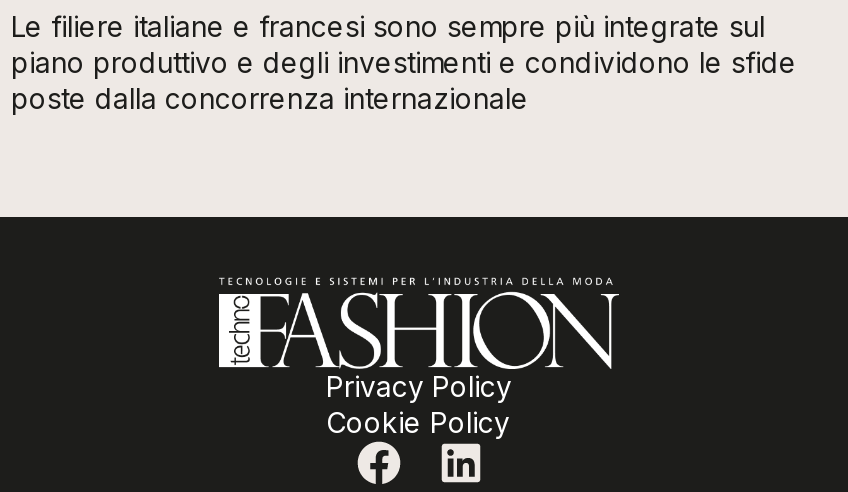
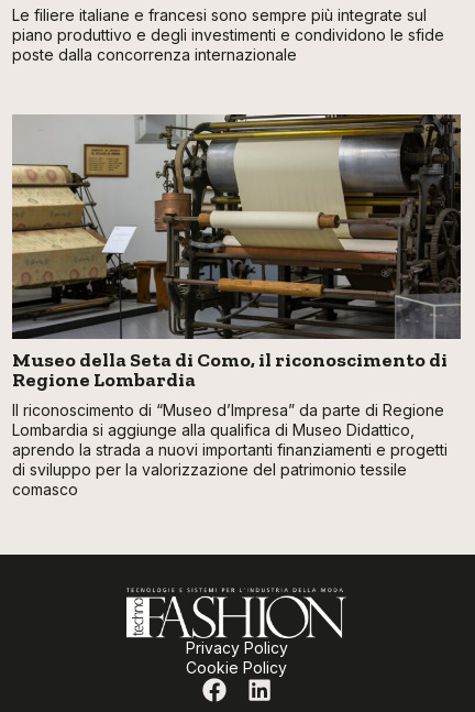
none -> [11,113,462,499] [image] | Museo della Seta di Como, il riconoscimento di | Regione Lombardia | Il riconoscimento di “Museo d’Impresa” da parte di Regione | Lombardia si aggiunge alla qualifica di Museo Didattico, | aprendo la strada a nuovi importanti finanziamenti e progetti | di sviluppo per la valorizzazione del patrimonio tessile | comasco

